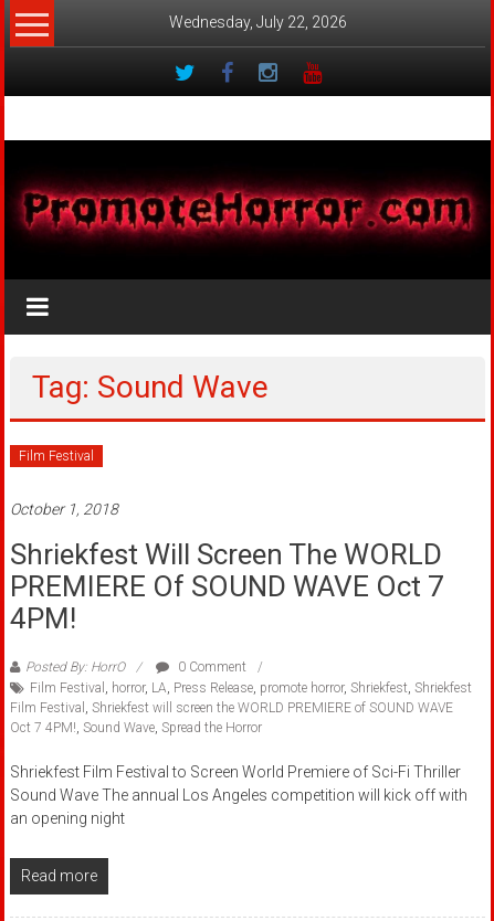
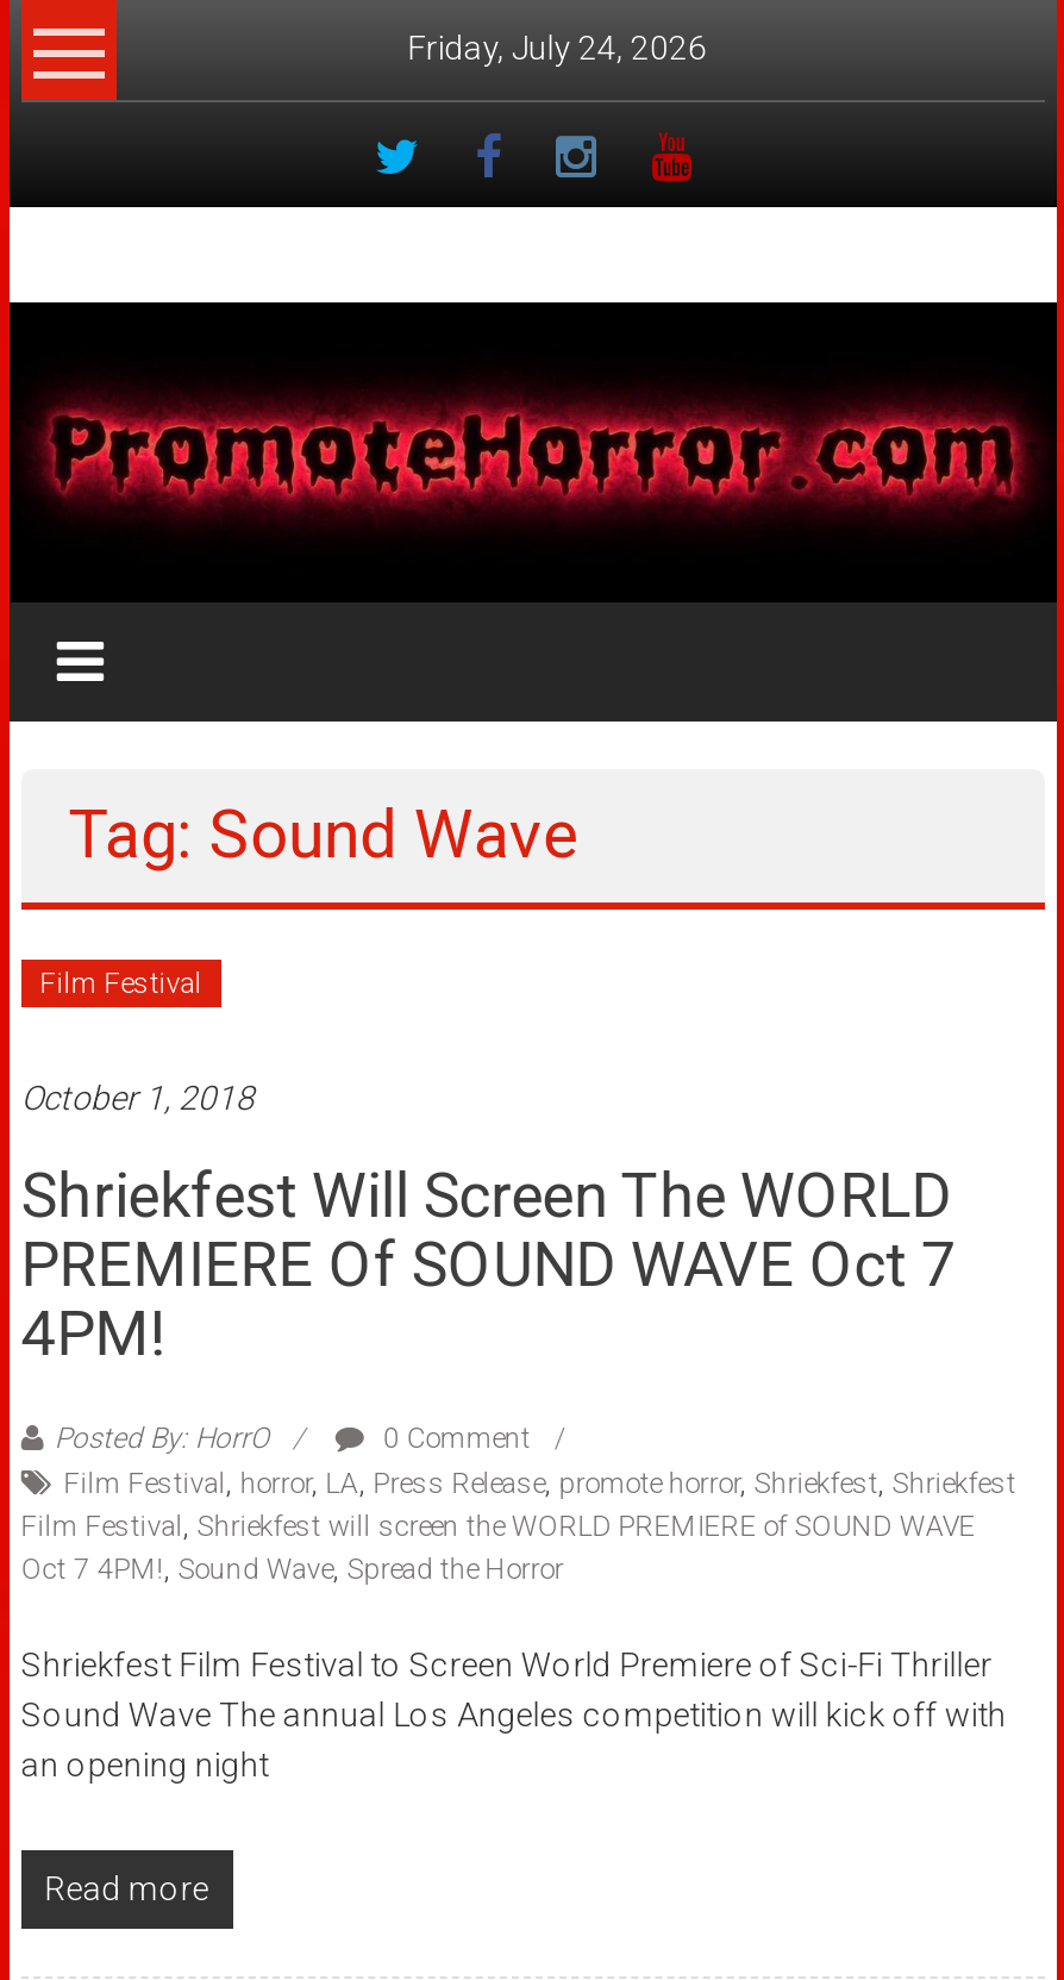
[170,13,347,31] Wednesday, July 22, 2026 -> [407,29,707,67] Friday, July 24, 2026

